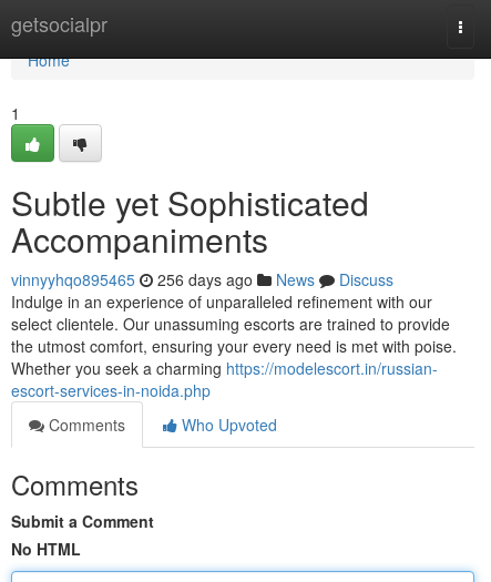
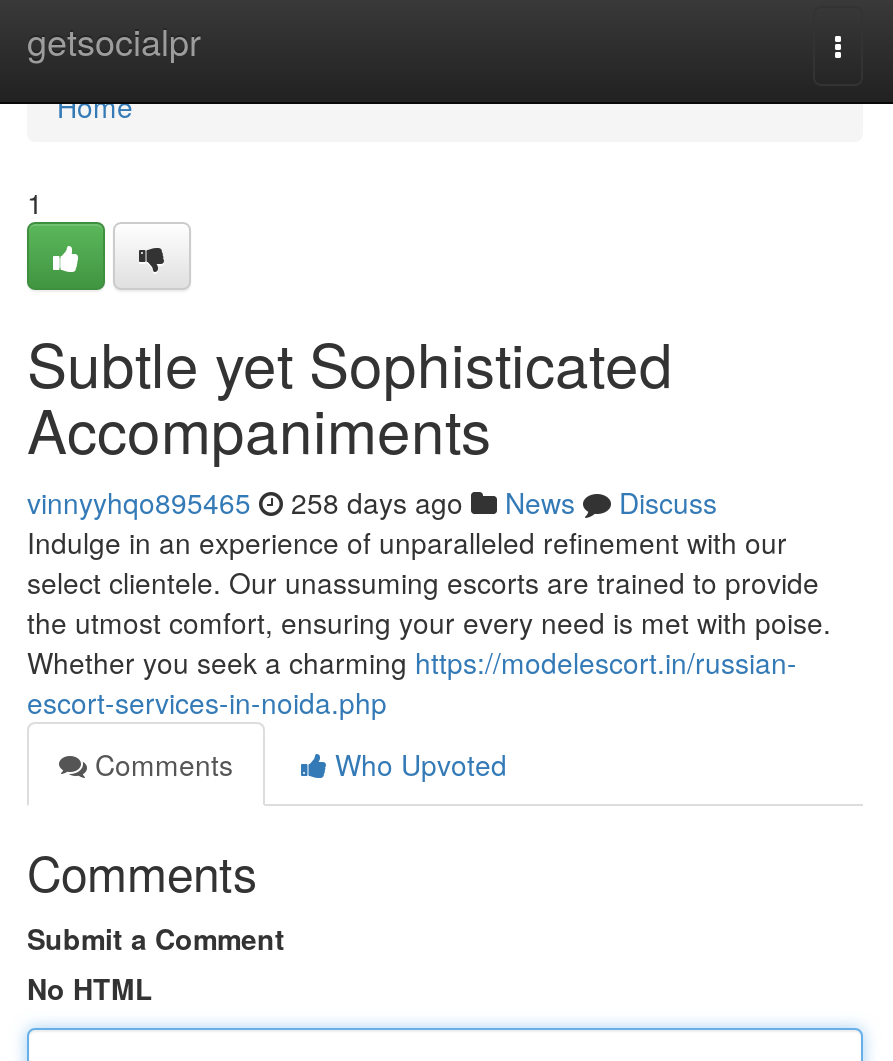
[11,268,393,290] vinnyyhqo895465 256 days ago News Discuss -> [27,482,717,522] vinnyyhqo895465 258 days ago News Discuss

